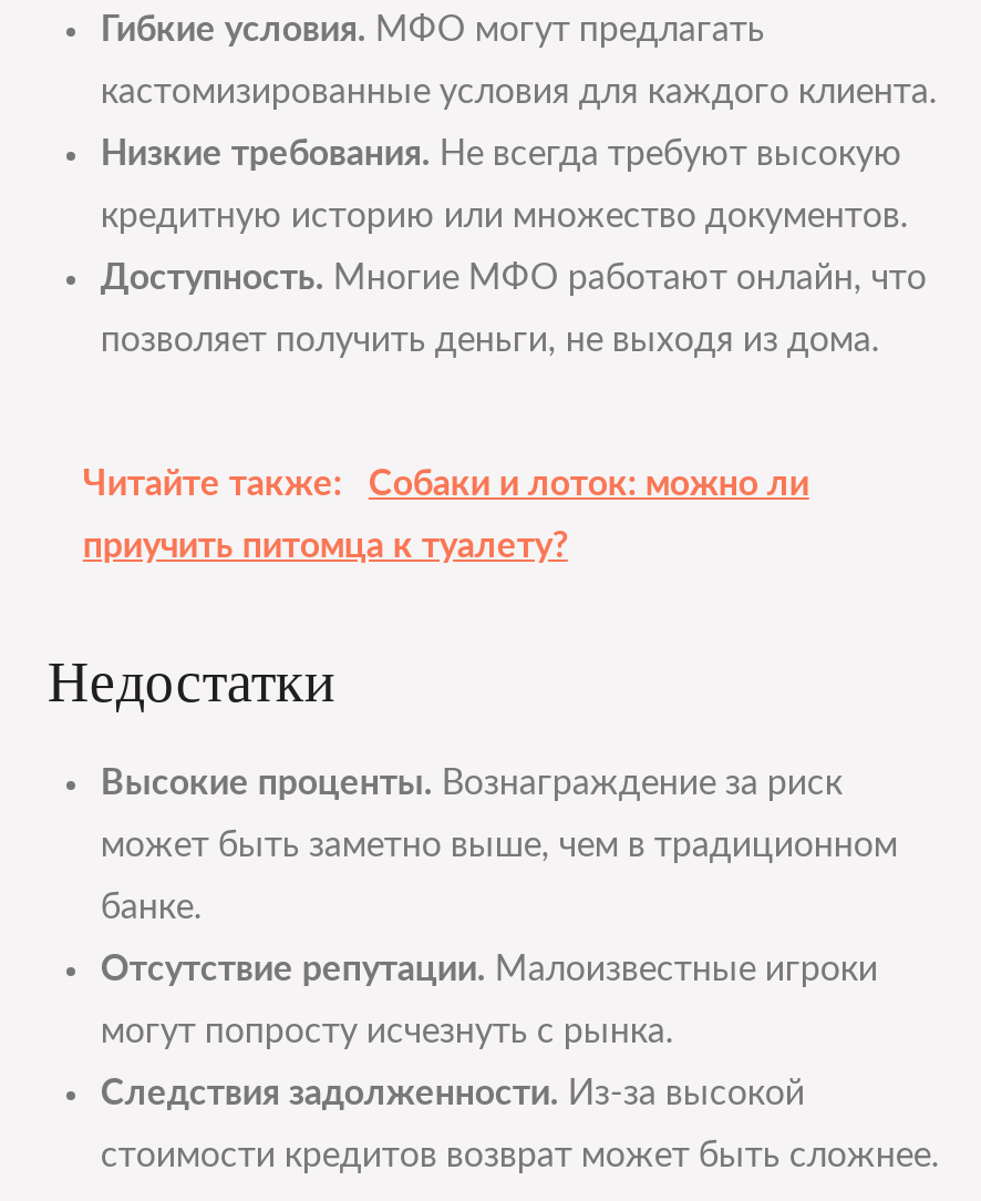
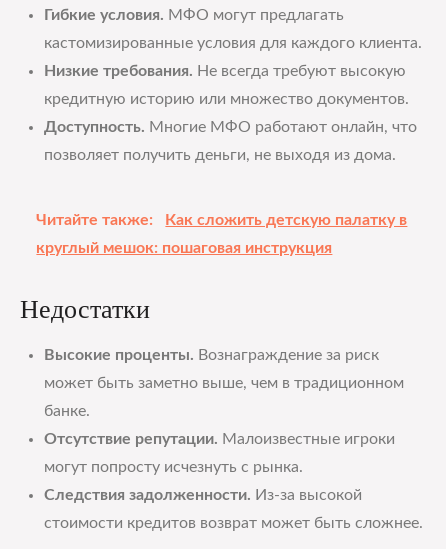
[83,467,809,503] Читайте также: Собаки и лоток: можно ли -> [36,212,407,228] Читайте также: Как сложить детскую палатку в
[83,529,568,565] приучить питомца к туалету? -> [36,240,332,256] круглый мешок: пошаговая инструкция

